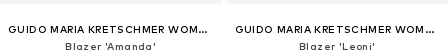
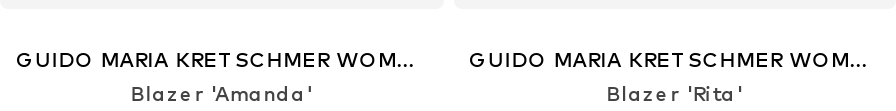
[299,40,375,52] Blazer 'Leoni' -> [606,81,743,105] Blazer 'Rita'

